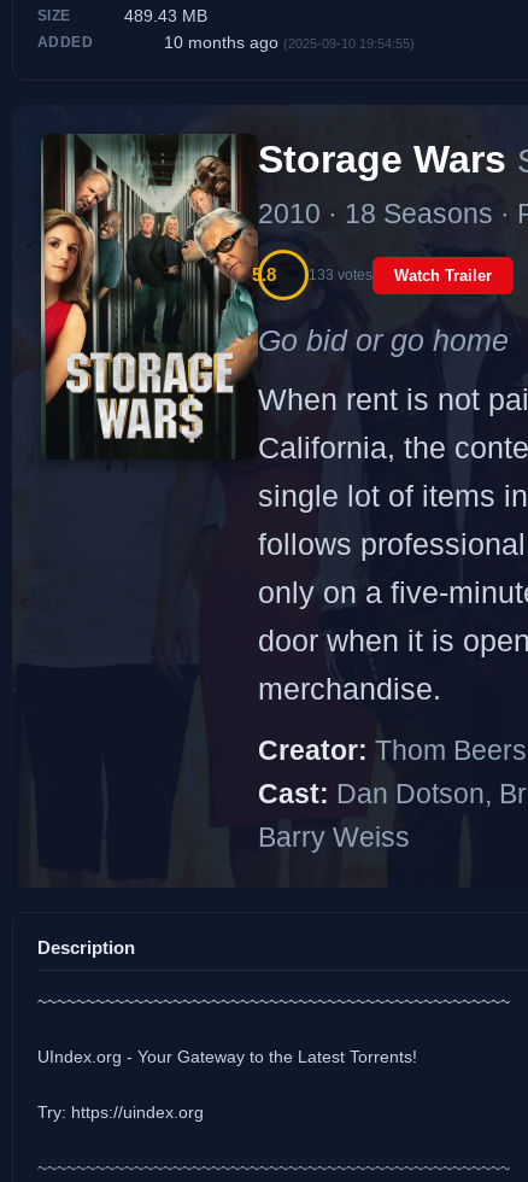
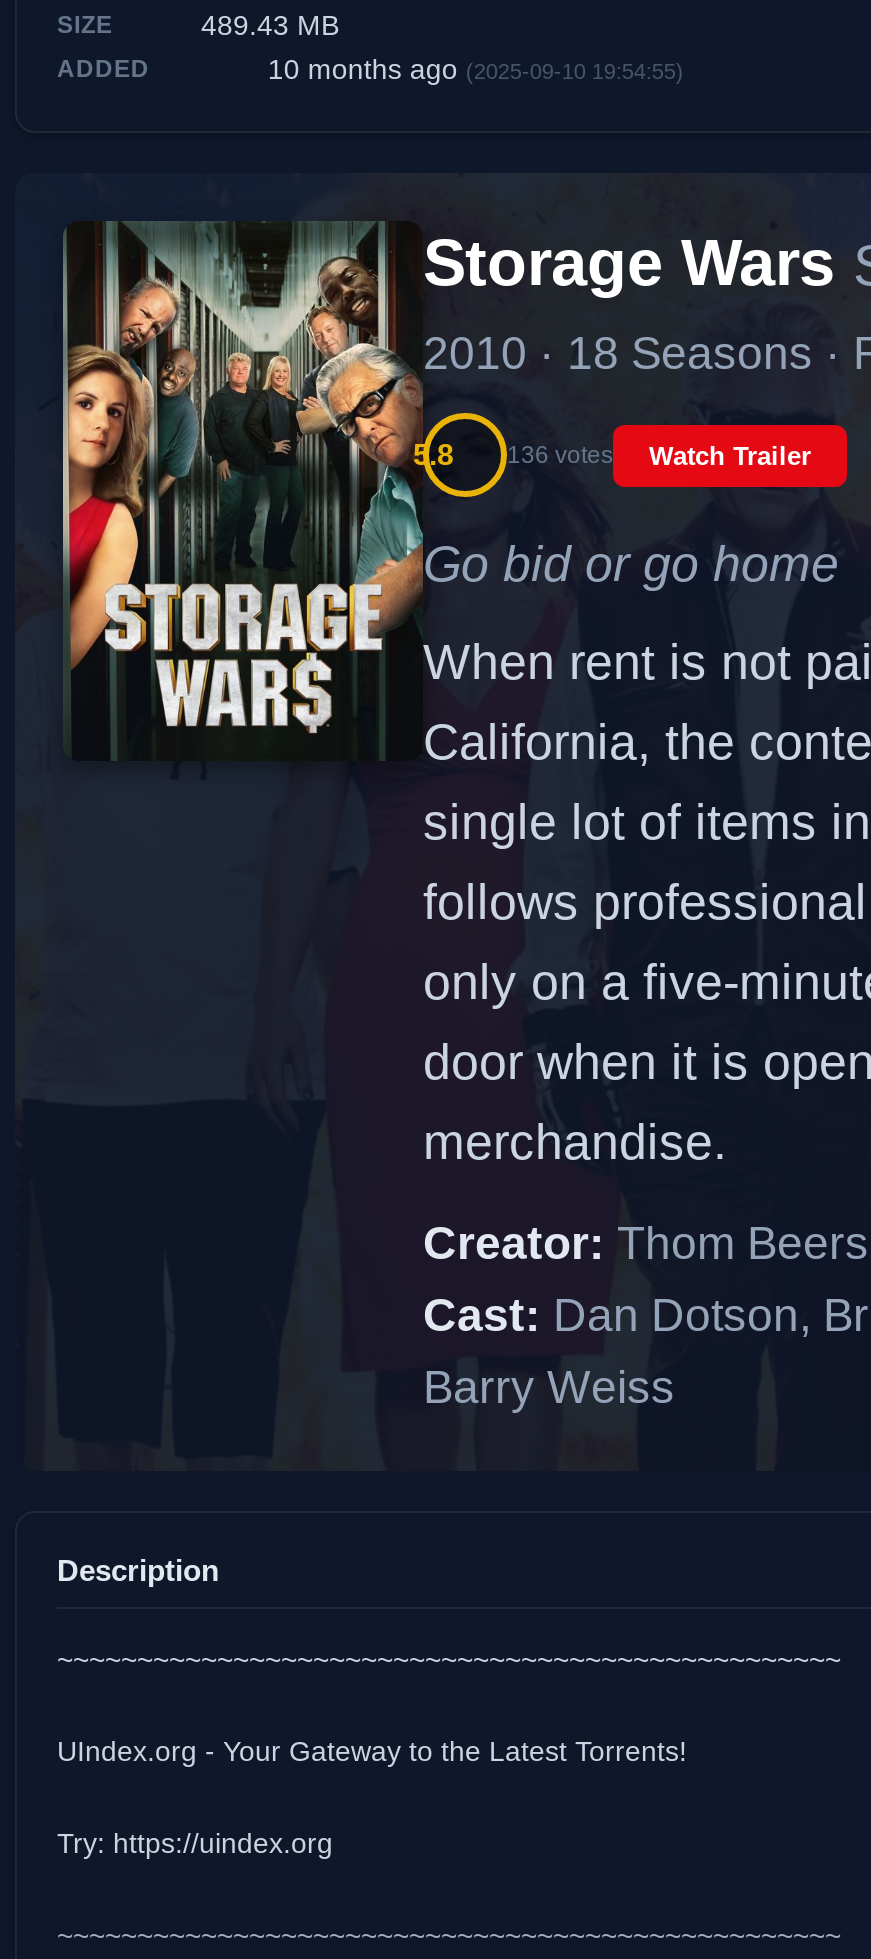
[309,266,372,283] 133 votes -> [507,440,613,468] 136 votes

